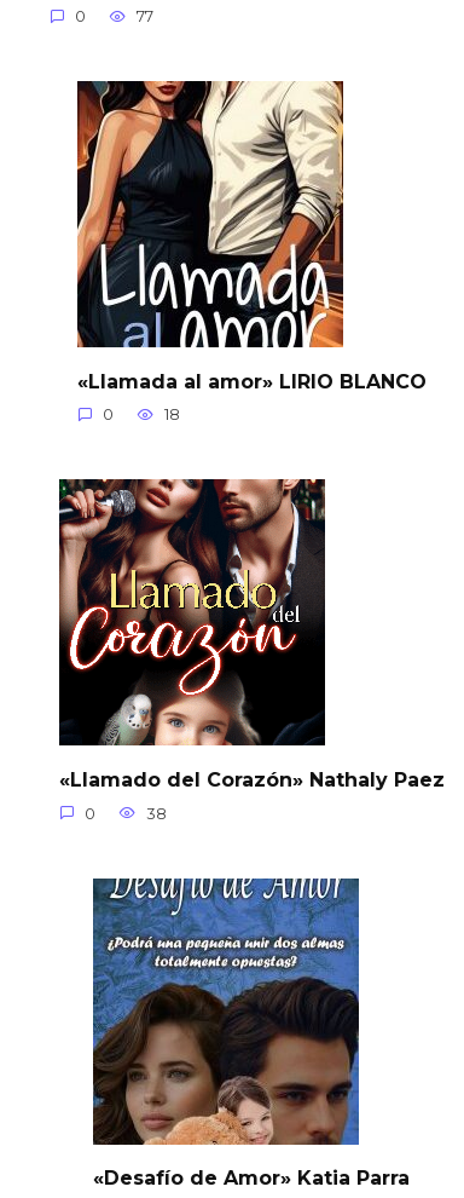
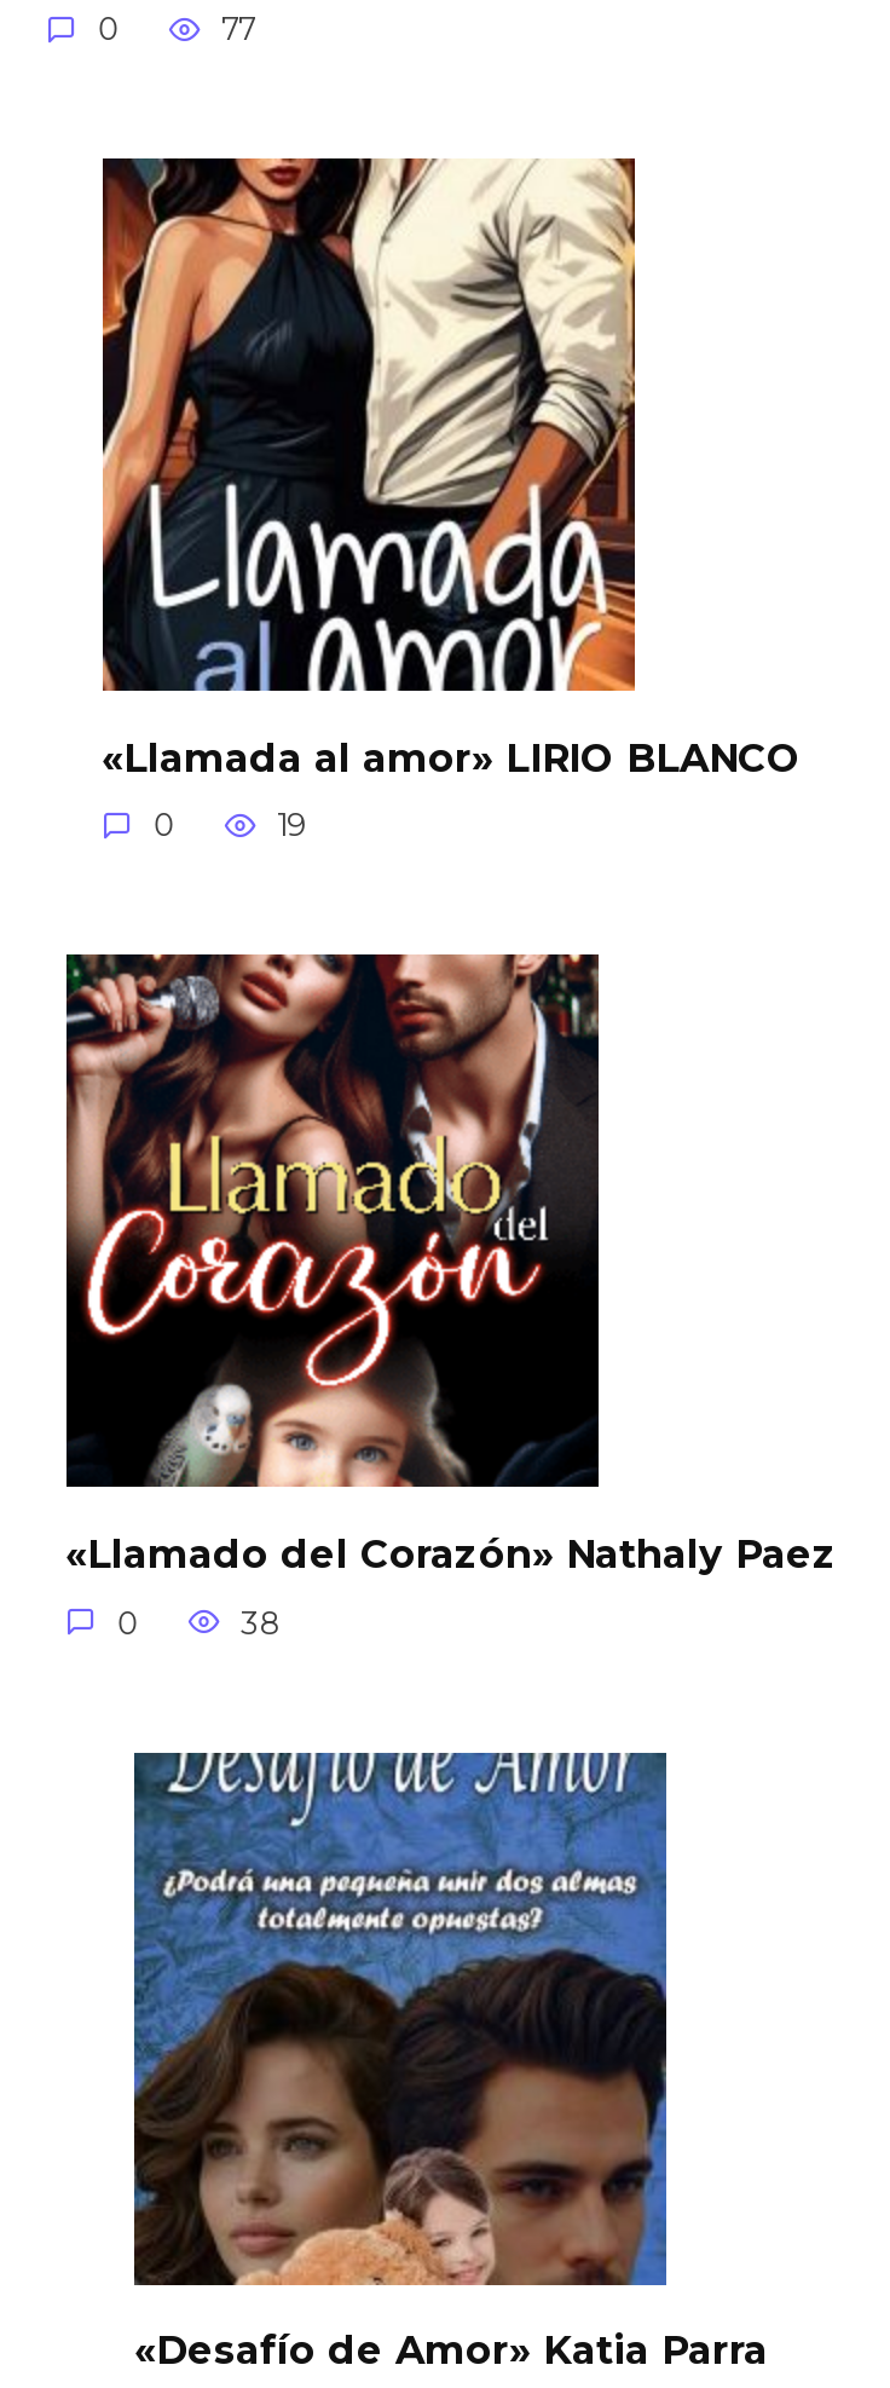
[164,406,180,424] 18 -> [277,808,306,844] 19

